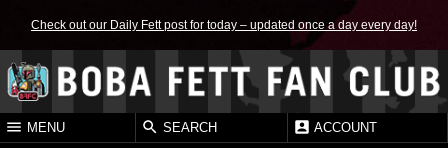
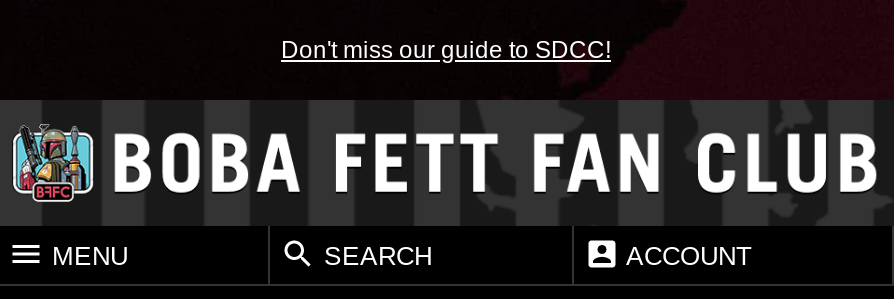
[31,18,417,32] Check out our Daily Fett post for today – updated once a day every day! -> [281,36,611,64] Don't miss our guide to SDCC!

